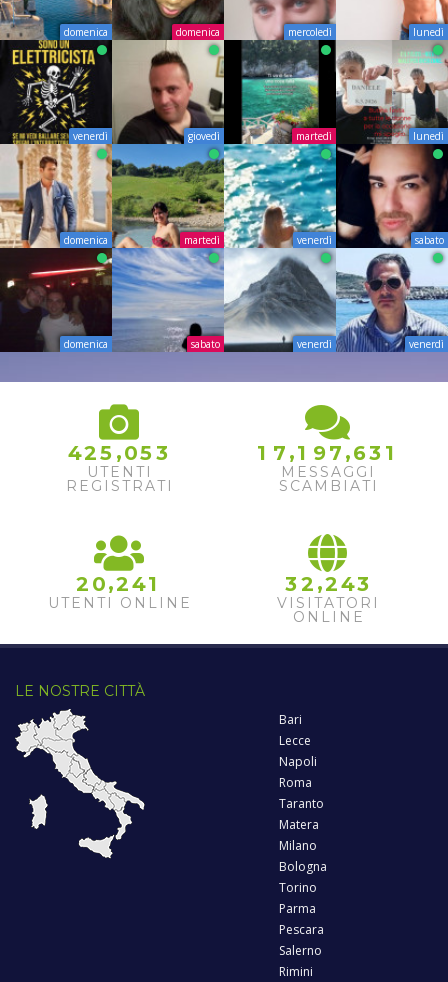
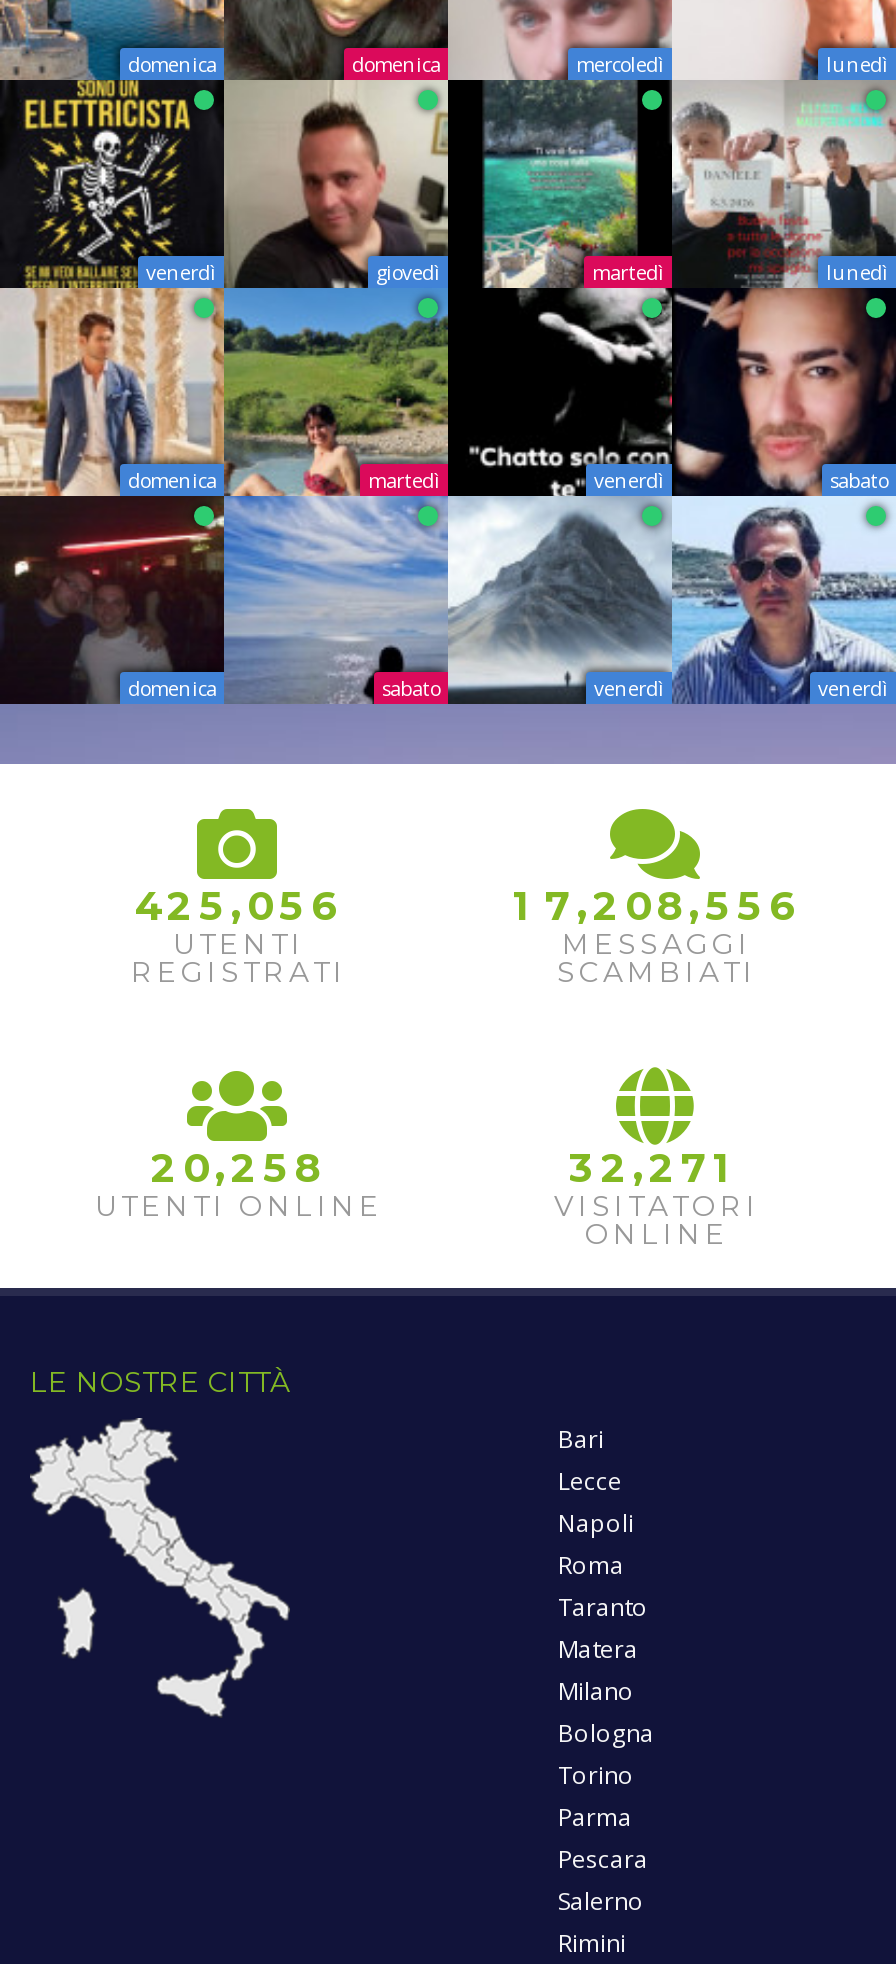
[223,143,337,249] [image] -> [446,286,674,498] [image]
[67,440,169,465] 42 5 ,05 3 -> [135,881,341,930] 42 5 ,05 6
[256,440,395,465] 1 7,1 9 7,63 1 -> [513,881,799,930] 1 7,2 08,5 5 6
[75,571,158,596] 2 0,241 -> [151,1142,327,1192] 2 0,25 8
[284,571,370,596] 3 2,2 4 3 -> [569,1142,735,1192] 3 2,2 7 1

